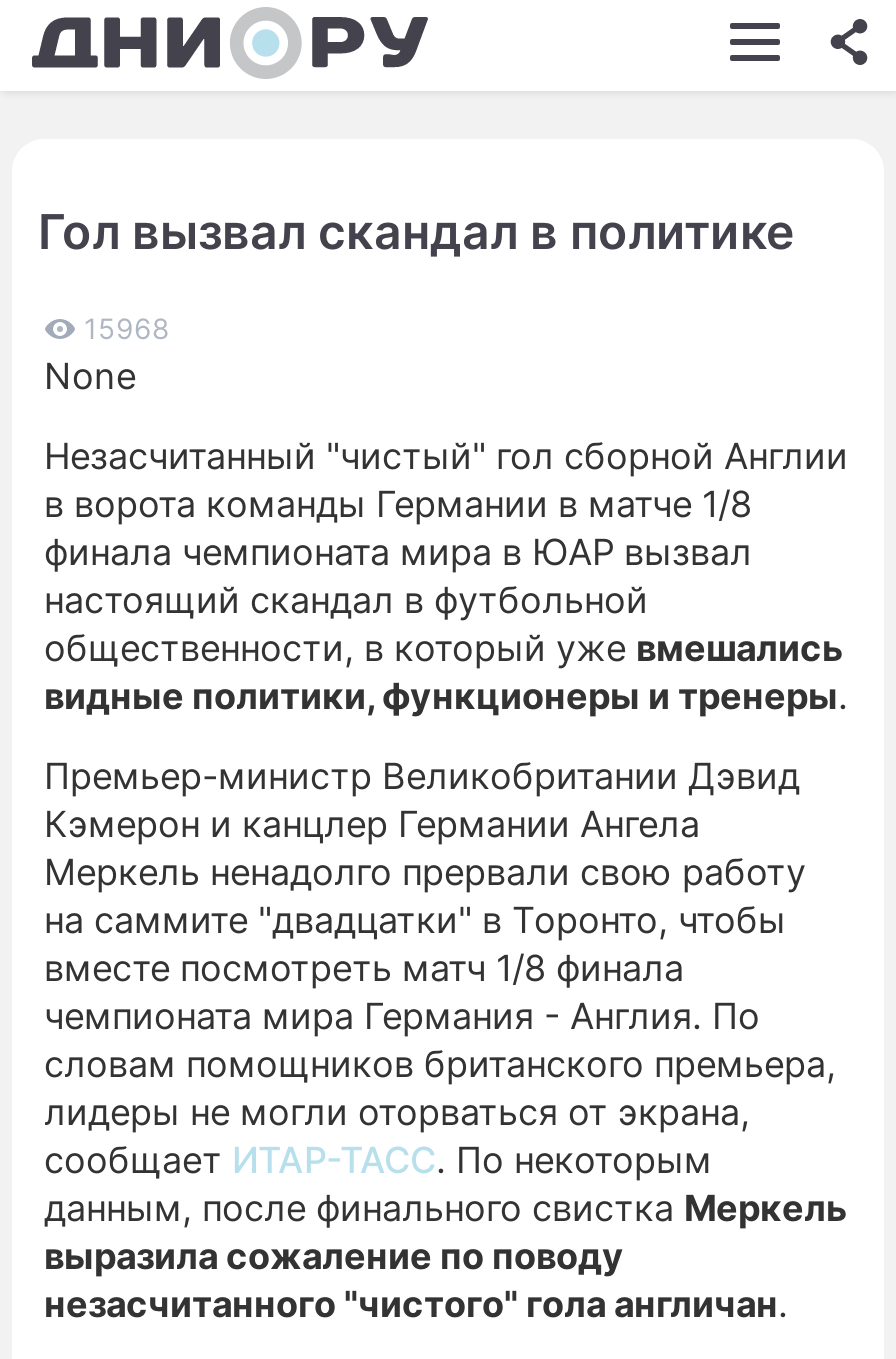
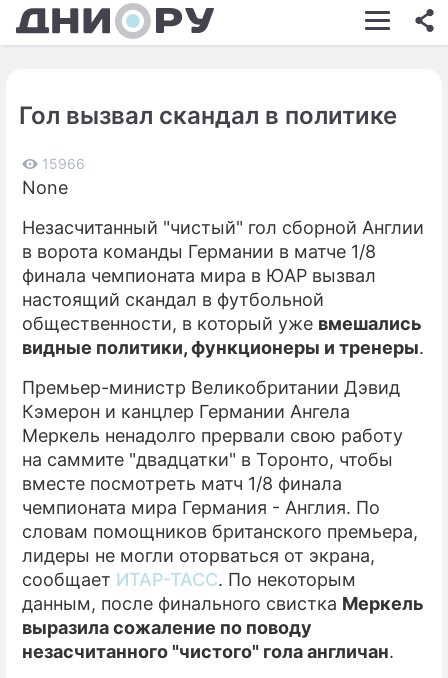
[84,311,170,345] 15968 -> [42,155,85,172] 15966

